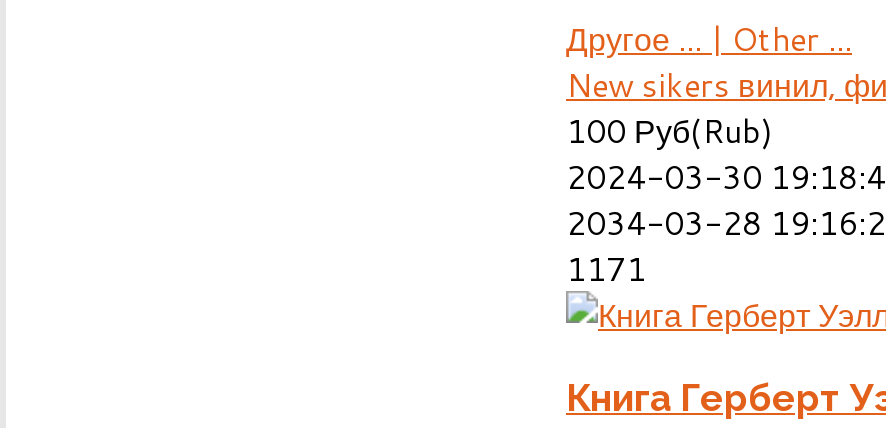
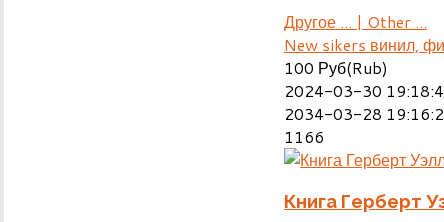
[566,245,646,291] 1171 -> [284,125,324,148] 1166

